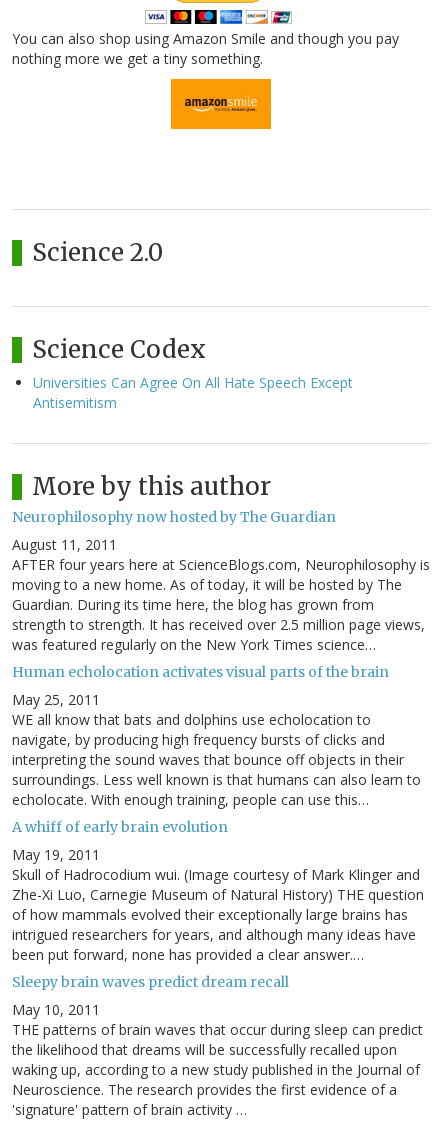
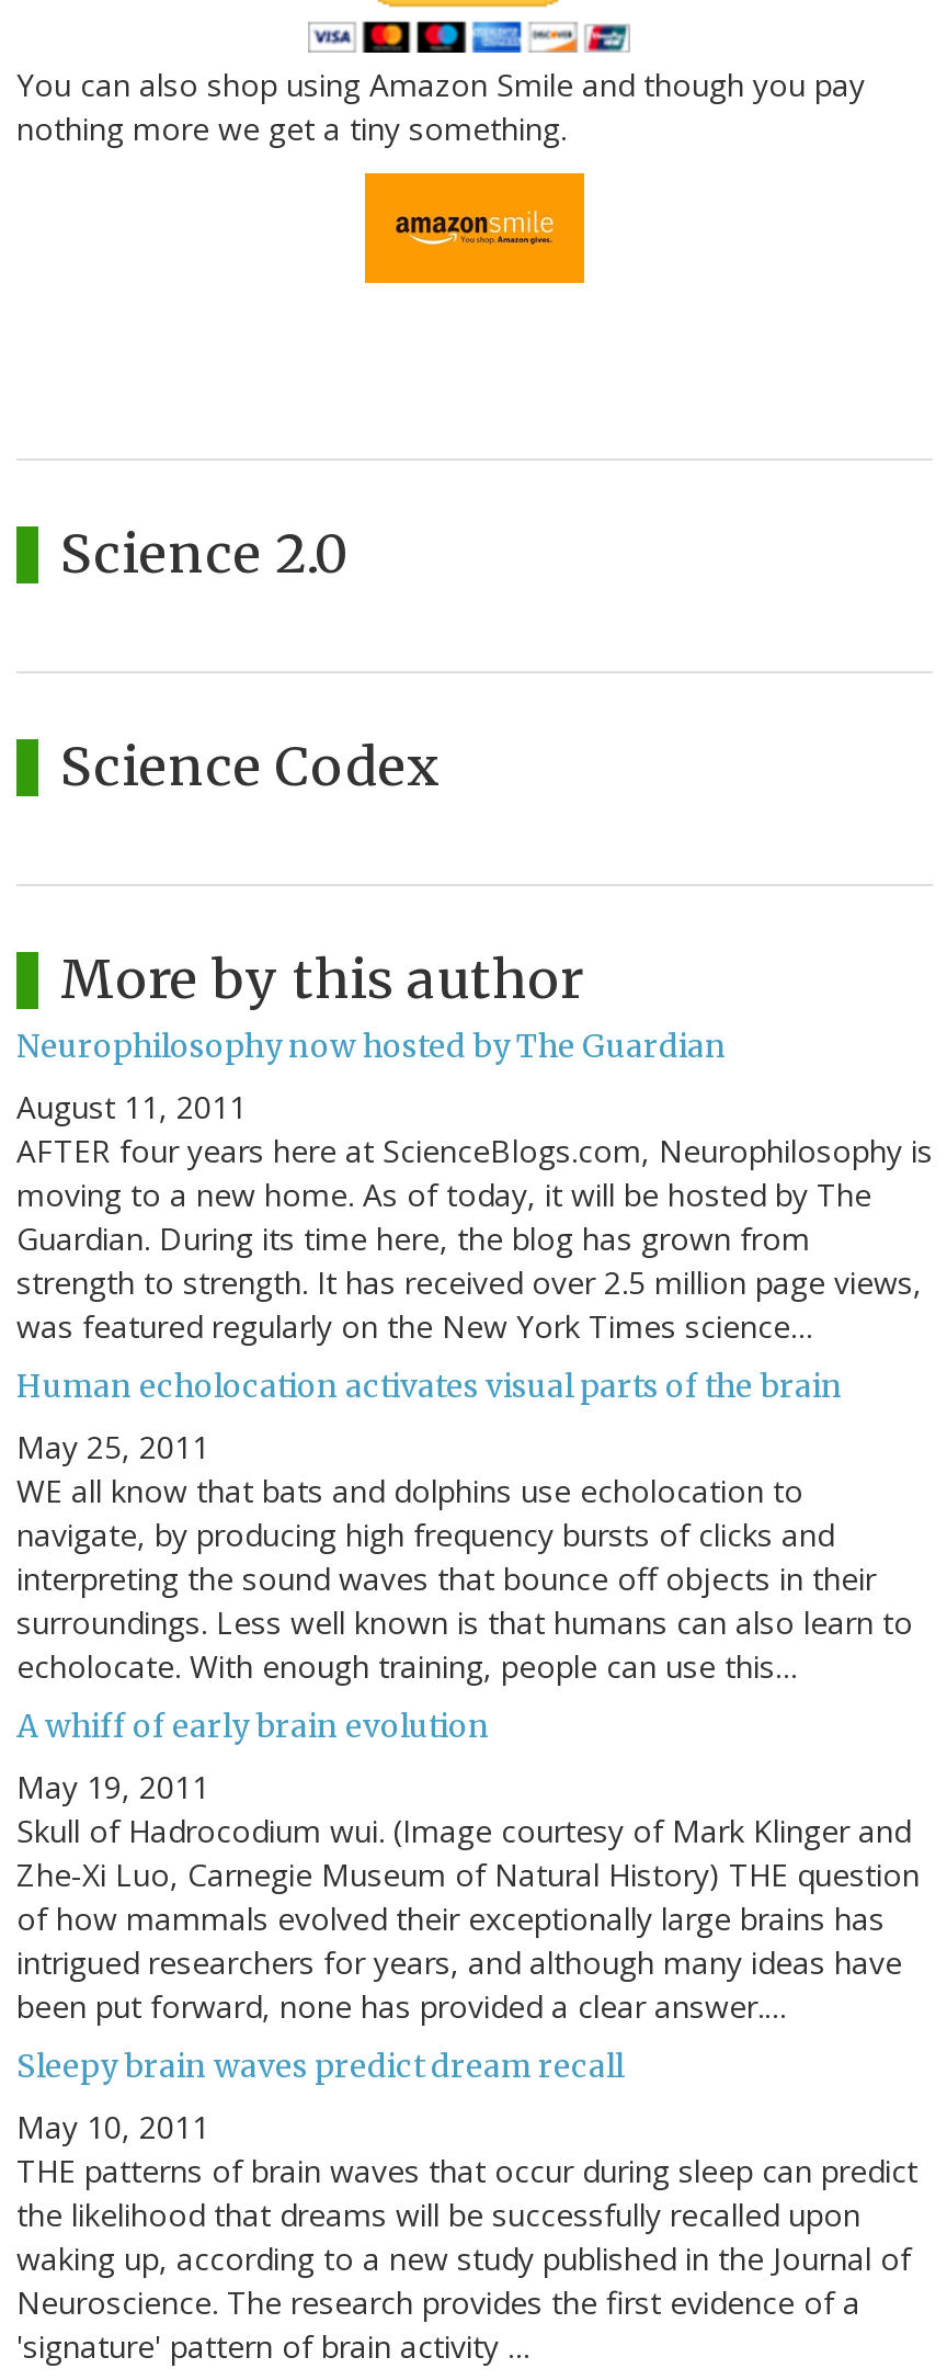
[33,373,353,412] Universities Can Agree On All Hate Speech Except | Antisemitism -> none

